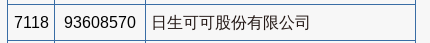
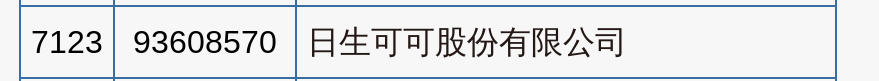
[13,14,311,31] 7118 93608570 日生可可股份有限公司 -> [31,25,627,59] 7123 93608570 日生可可股份有限公司

